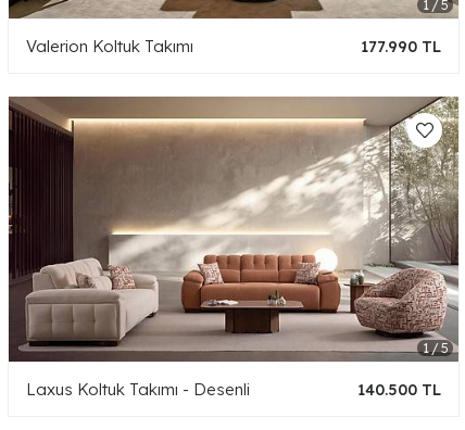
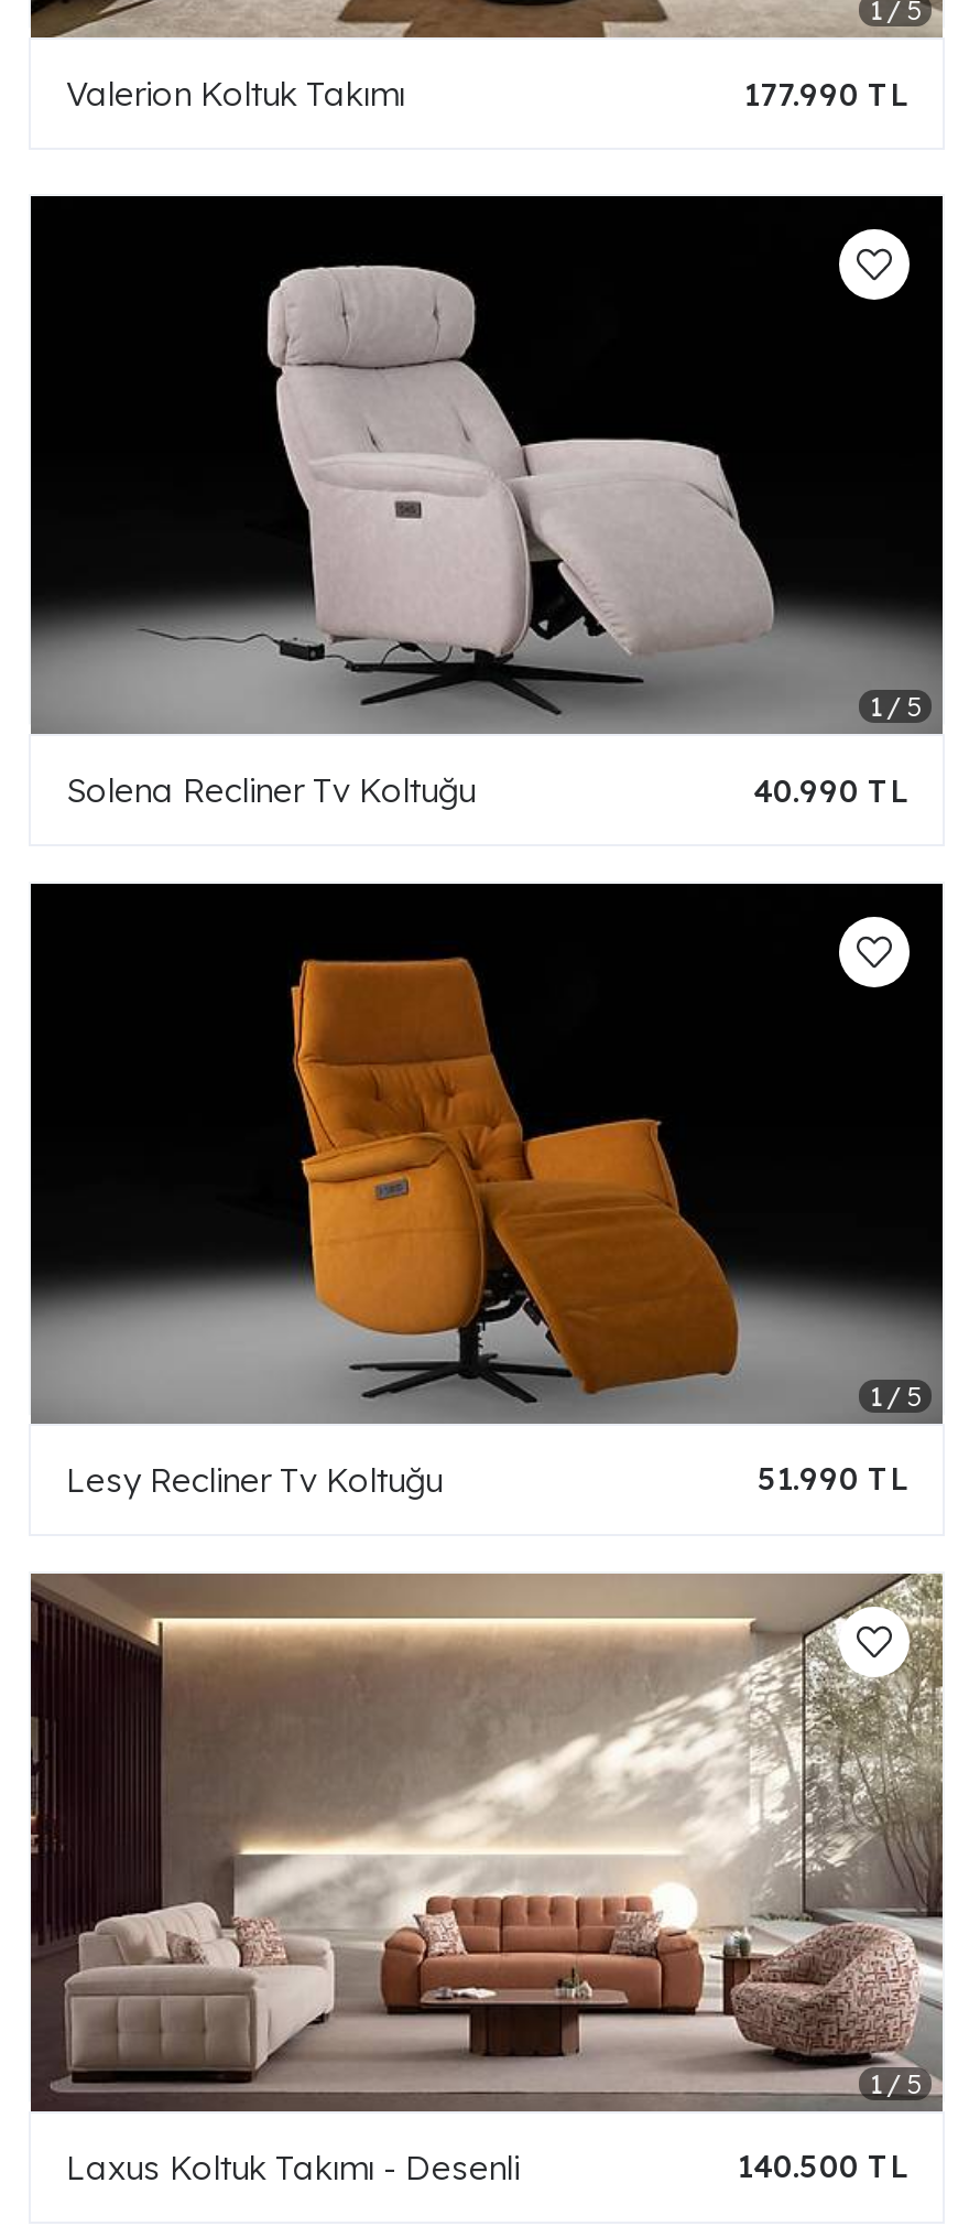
none -> [29,879,945,1500] [image] | Lesy Recliner Tv Koltuğu | 51.990 TL
none -> [31,194,945,812] [image] | Solena Recliner Tv Koltuğu | 40.990 TL

